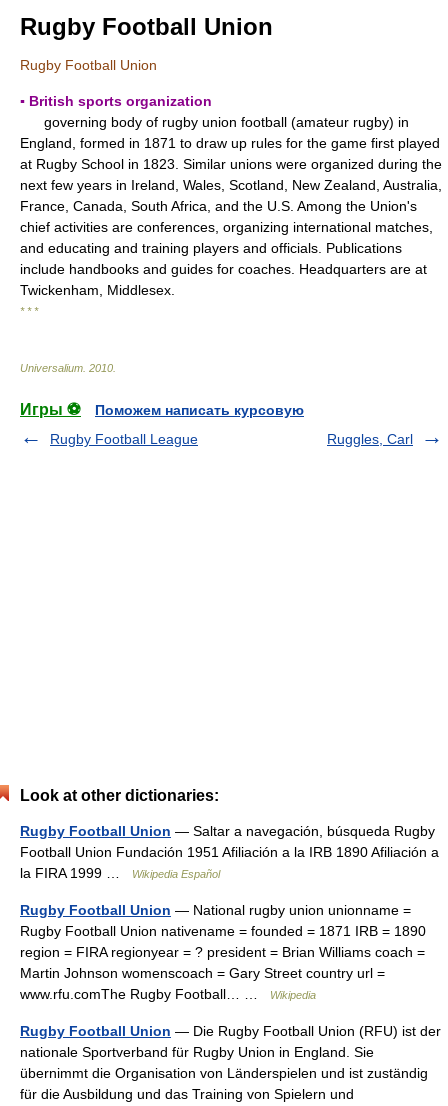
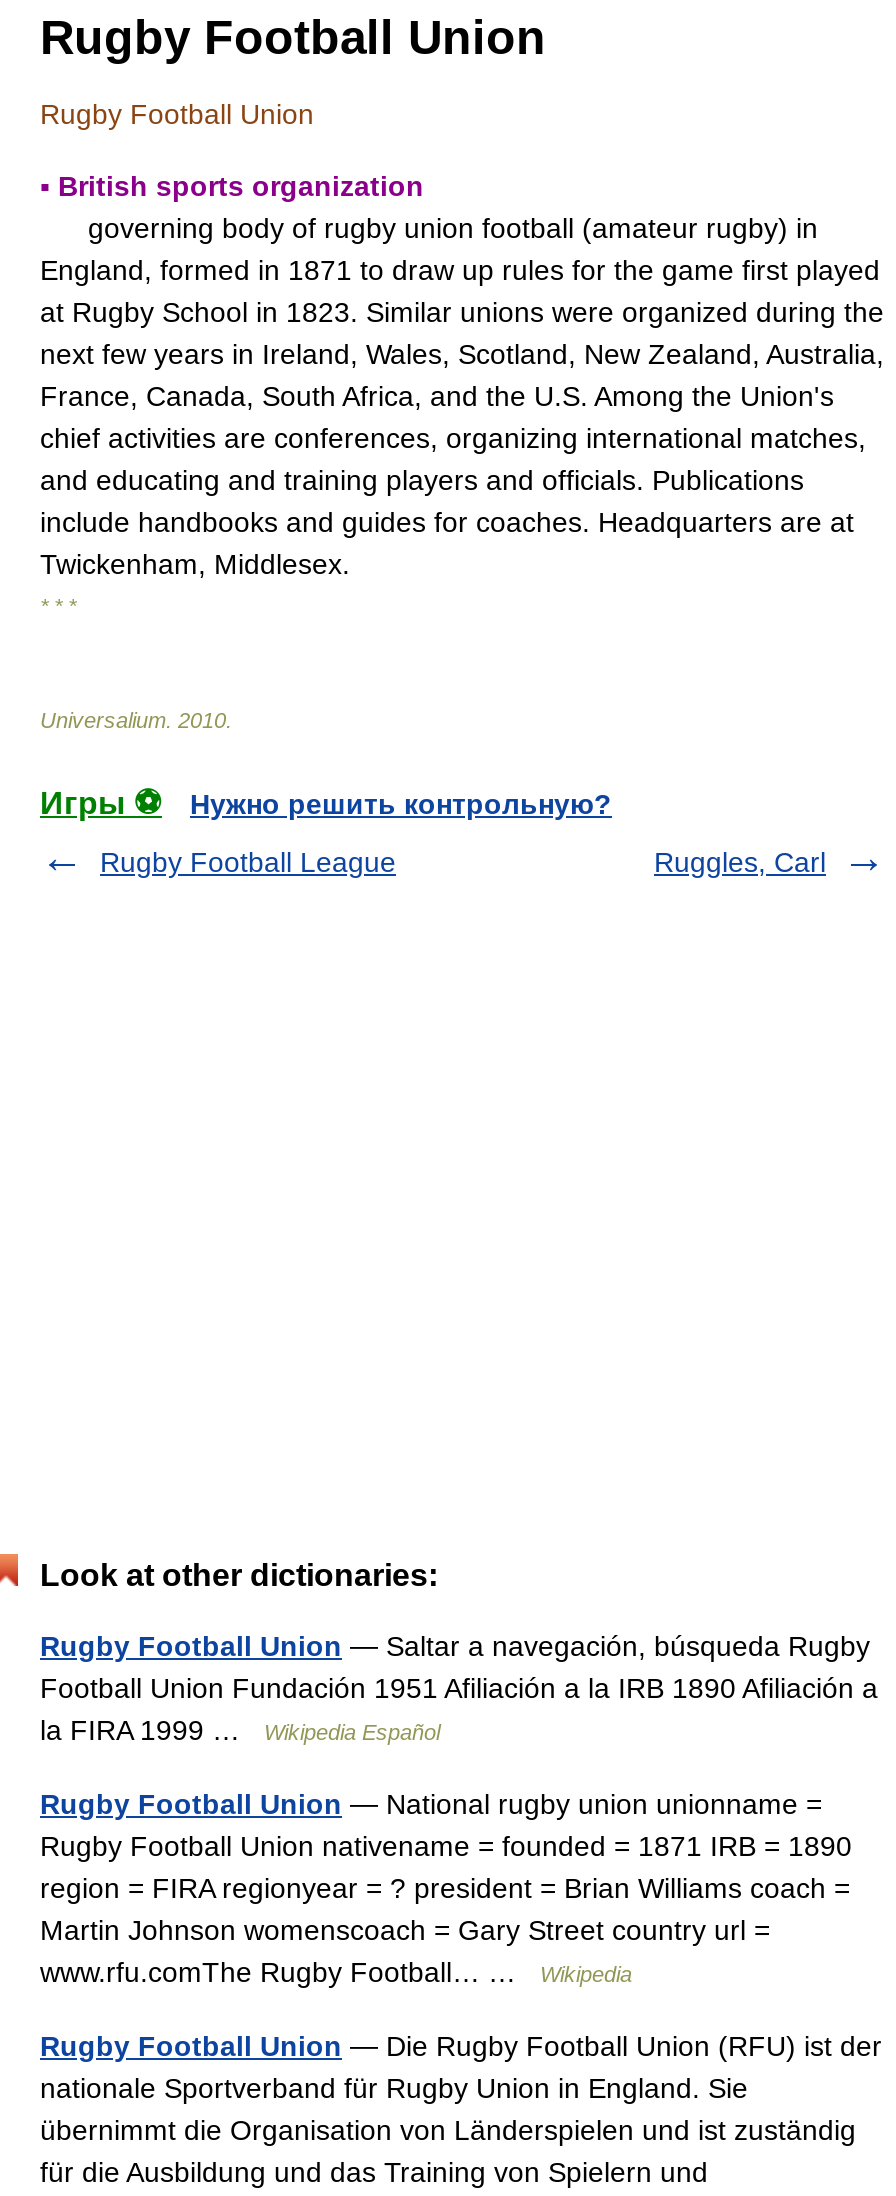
[95,402,304,418] Поможем написать курсовую -> [190,788,612,820] Нужно решить контрольную?

